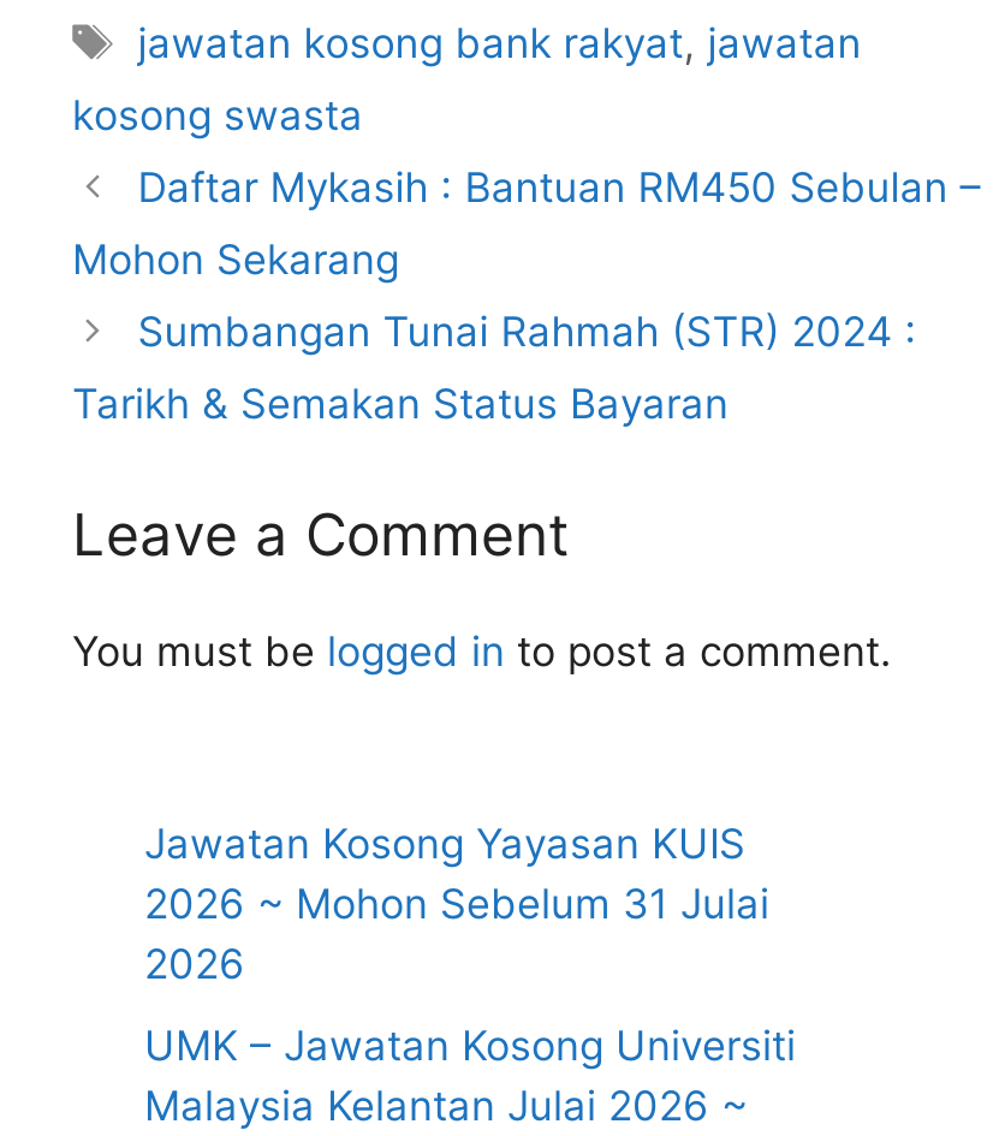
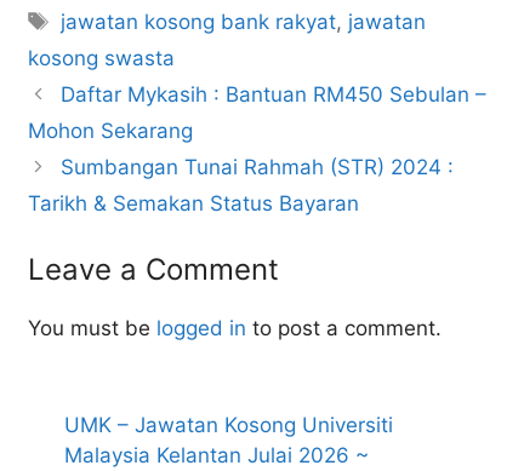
[144,820,769,988] Jawatan Kosong Yayasan KUIS | 2026 ~ Mohon Sebelum 31 Julai | 2026 -> none

